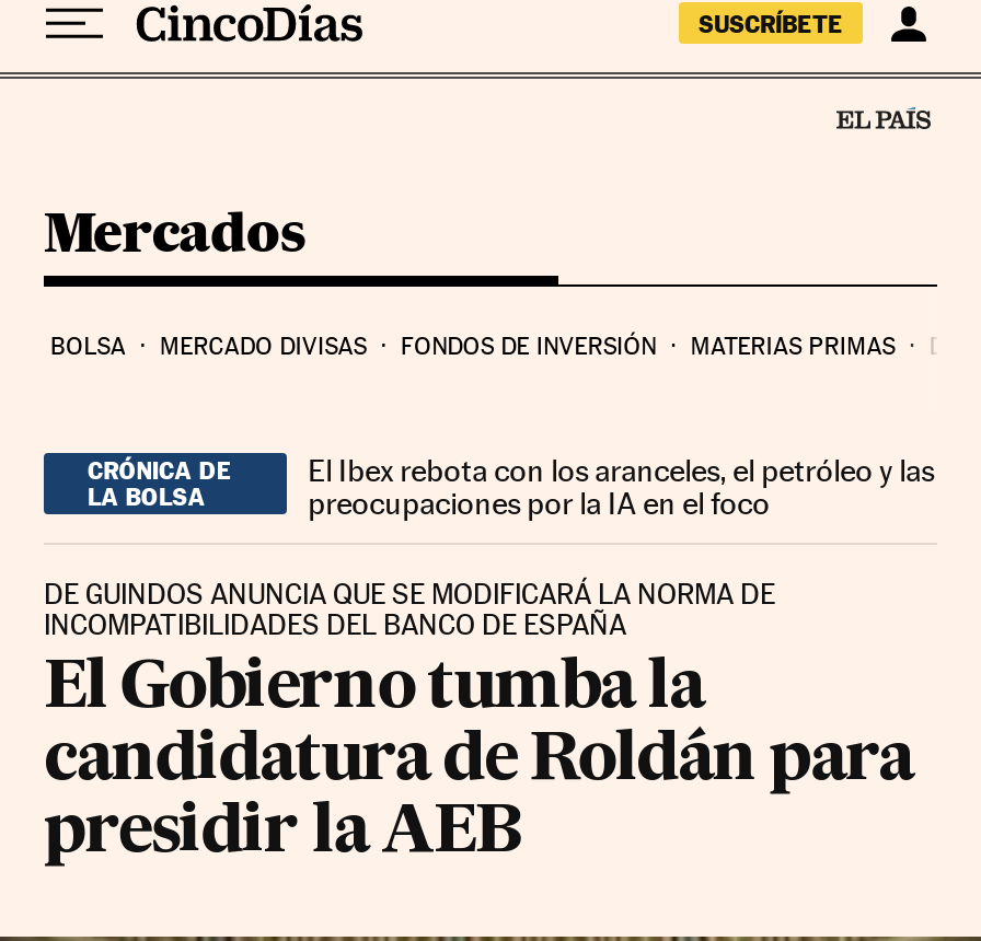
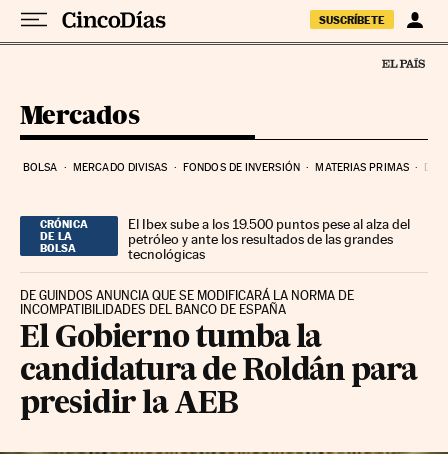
[308,452,934,520] El Ibex rebota con los aranceles, el petróleo y las | preocupaciones por la IA en el foco -> [128,216,410,262] El Ibex sube a los 19.500 puntos pese al alza del | petróleo y ante los resultados de las grandes | tecnológicas

